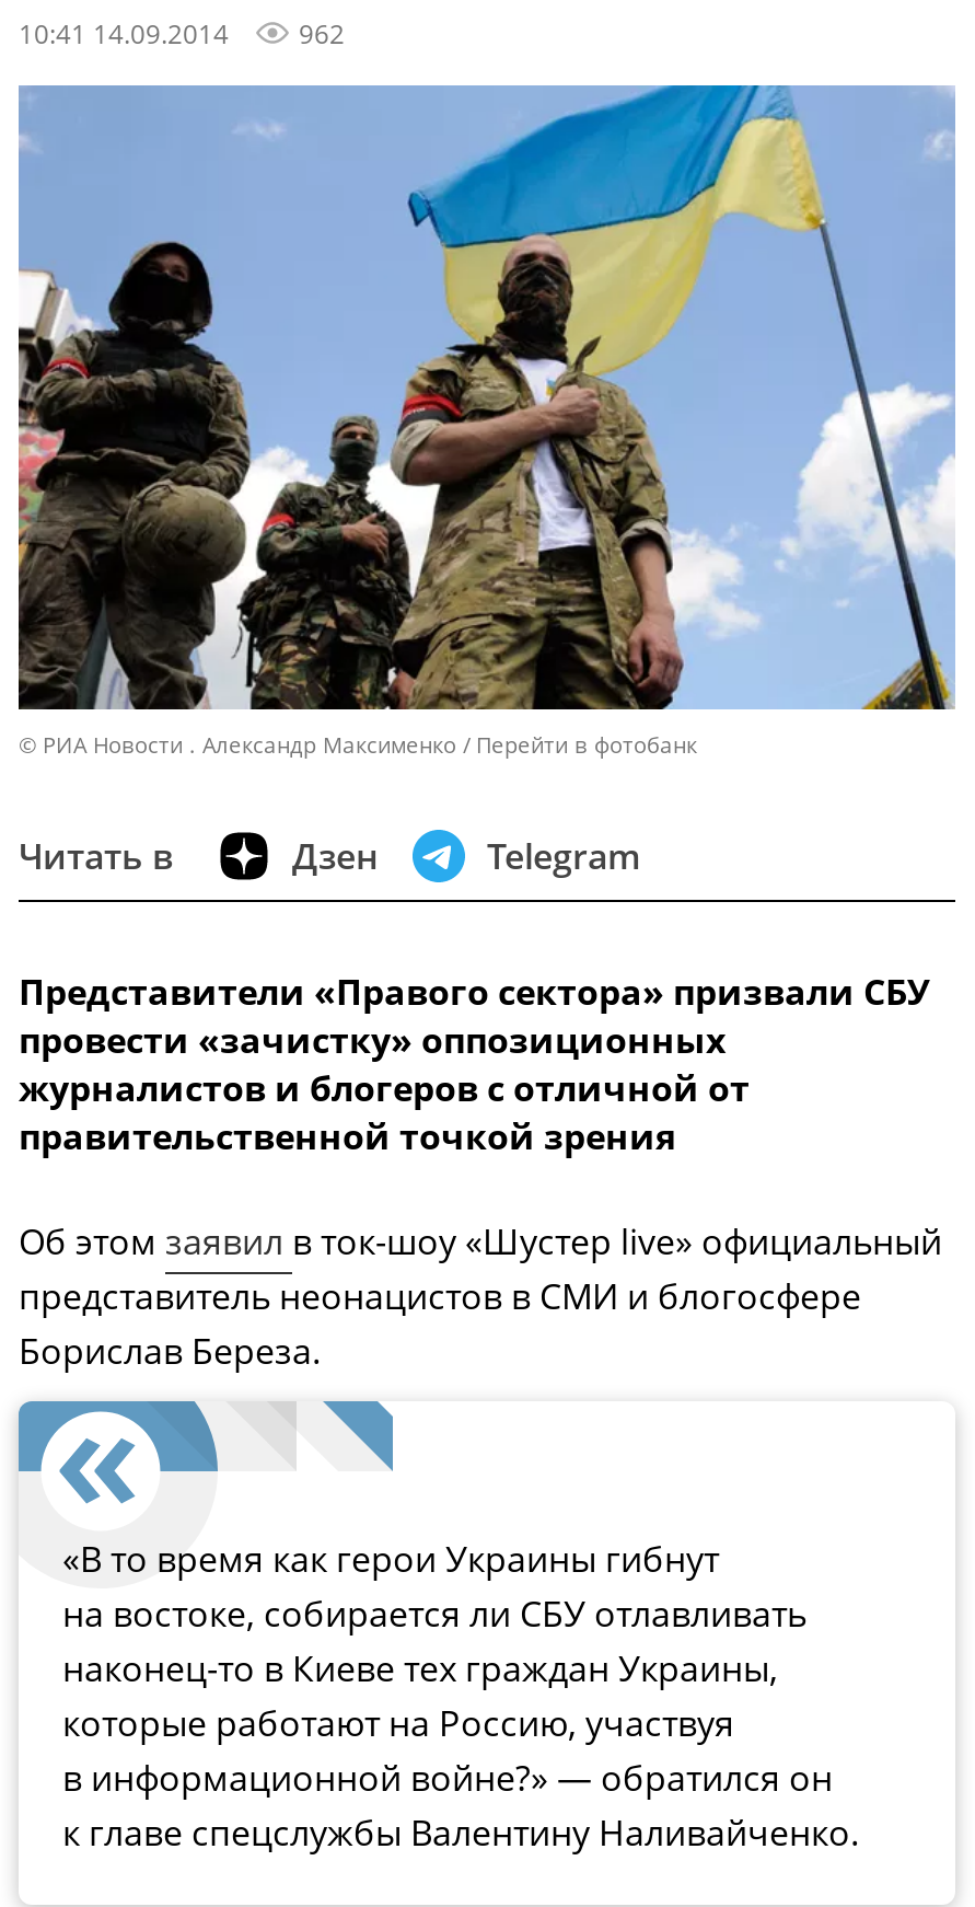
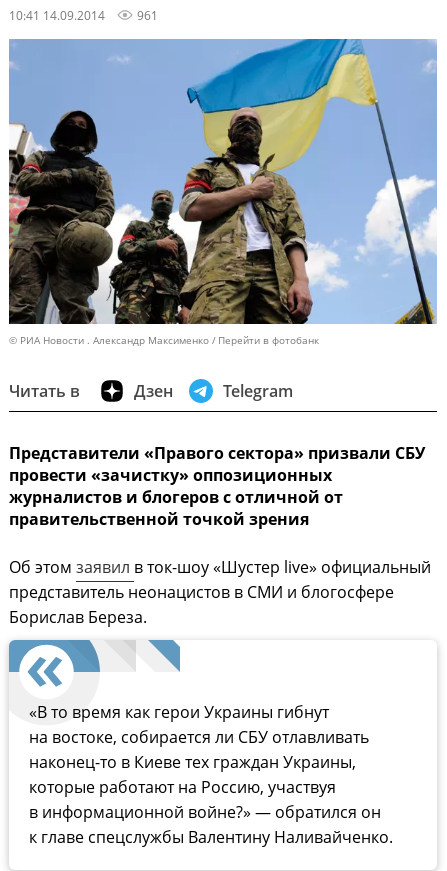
[19,15,345,50] 10:41 14.09.2014 962 -> [9,7,158,23] 10:41 14.09.2014 961

